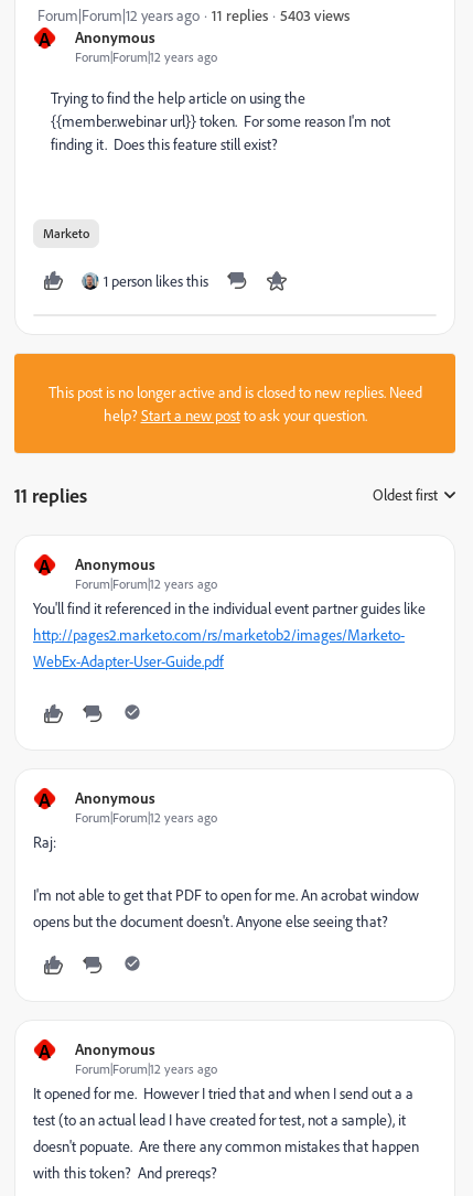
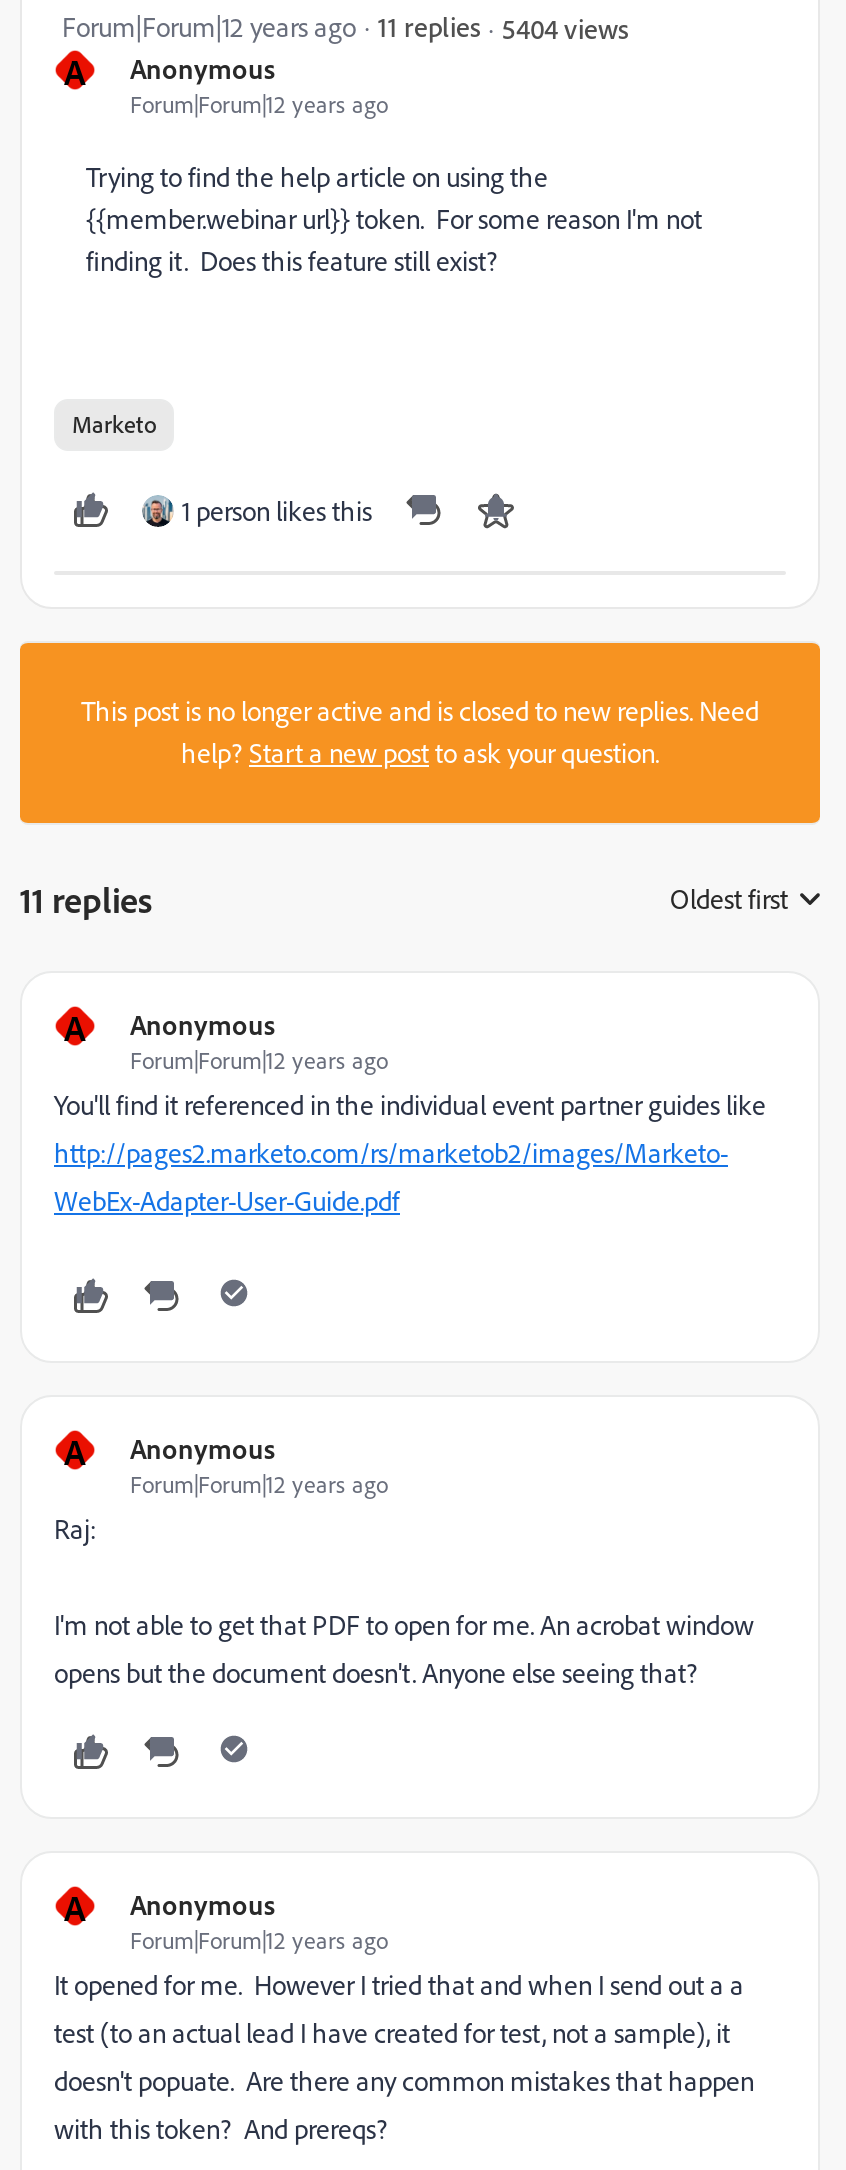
[280,5,350,24] 5403 views -> [502,10,628,44] 5404 views

